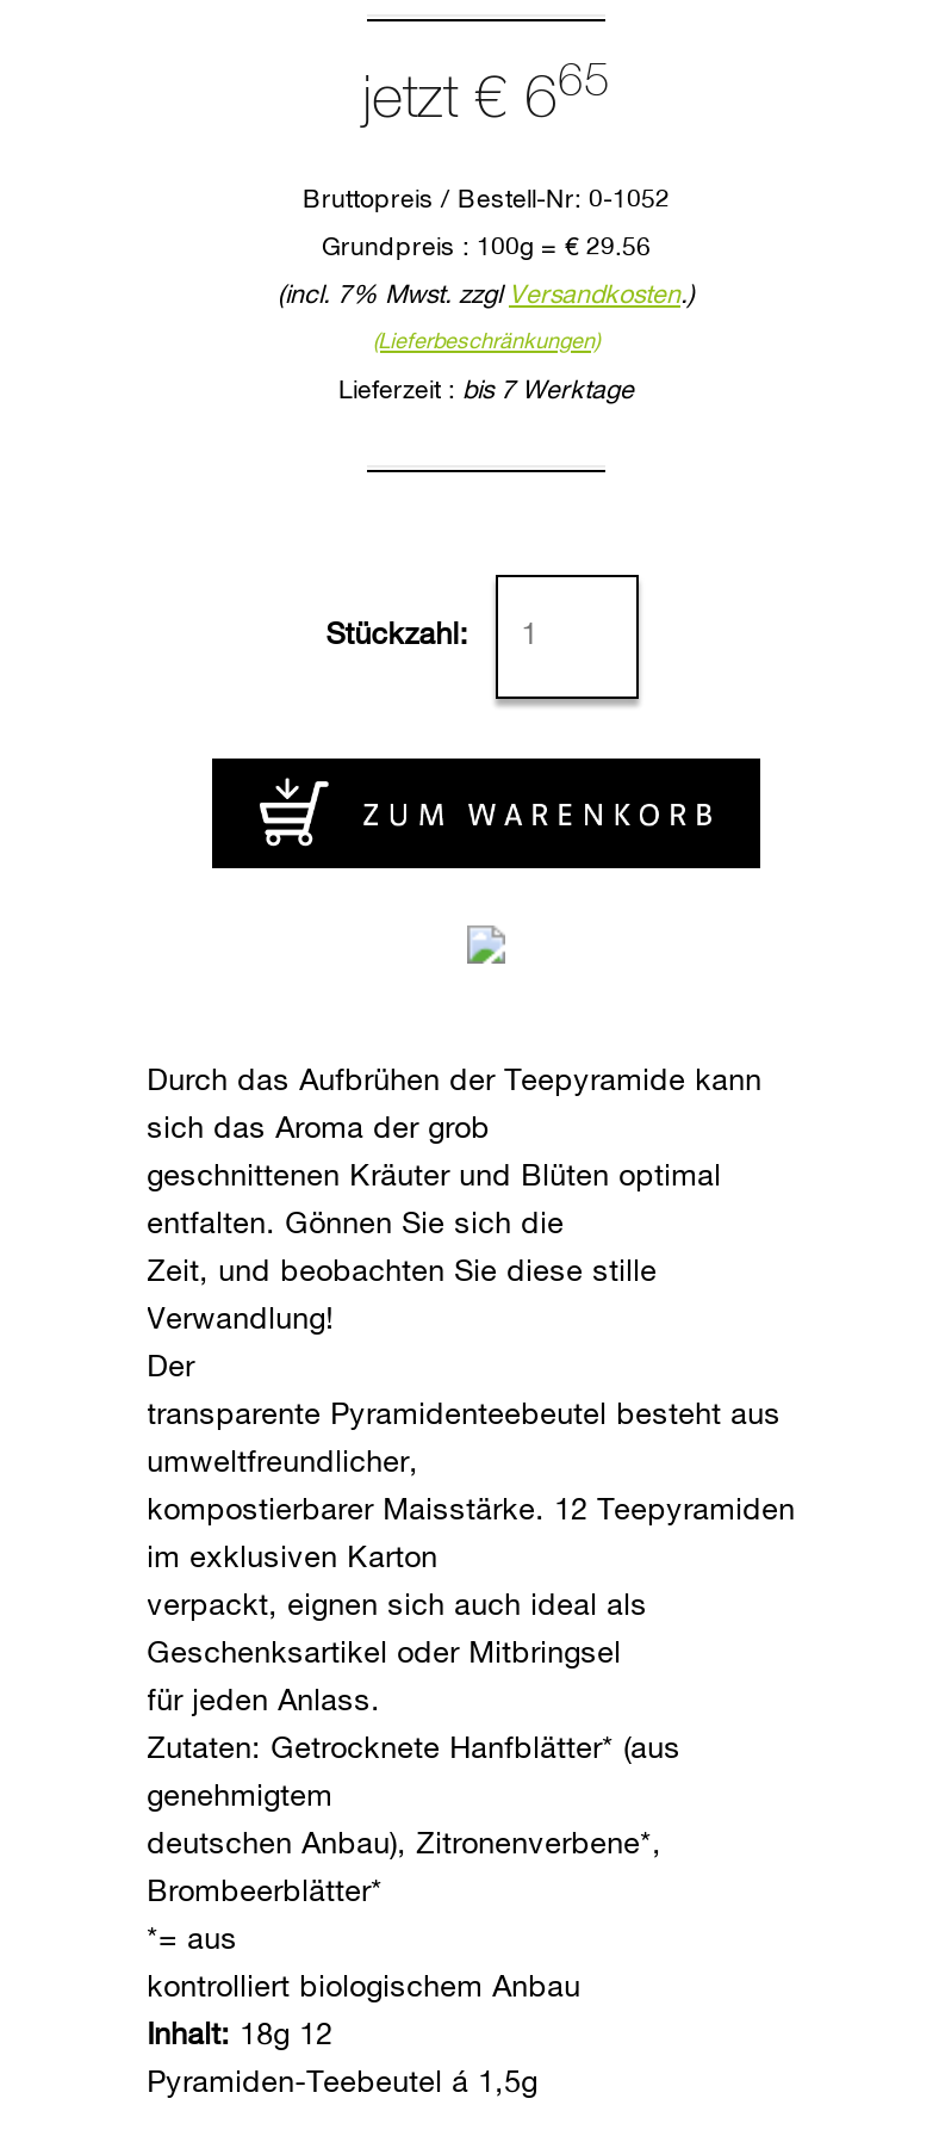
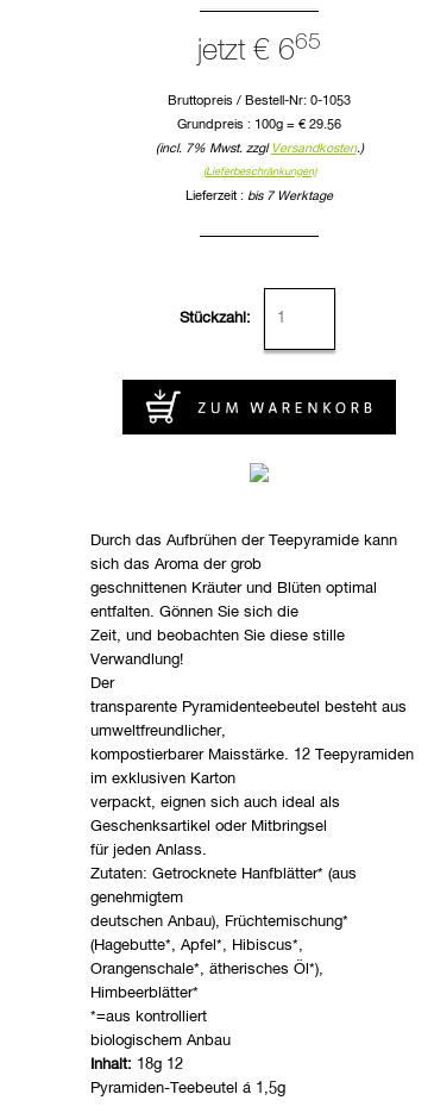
[303,190,670,213] Bruttopreis / Bestell-Nr: 0-1052 -> [168,96,351,108] Bruttopreis / Bestell-Nr: 0-1053
[147,1830,662,2004] deutschen Anbau), Zitronenverbene*, | Brombeerblätter* | *= aus | kontrolliert biologischem Anbau -> [90,915,348,1049] deutschen Anbau), Früchtemischung* | (Hagebutte*, Apfel*, Hibiscus*, | Orangenschale*, ätherisches Öl*), | Himbeerblätter* | *=aus kontrolliert | biologischem Anbau

